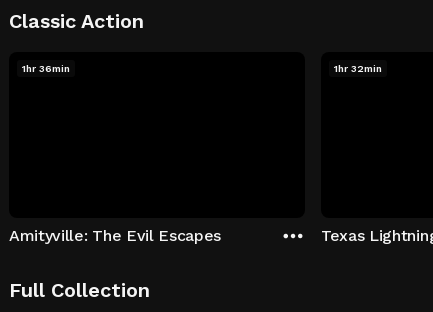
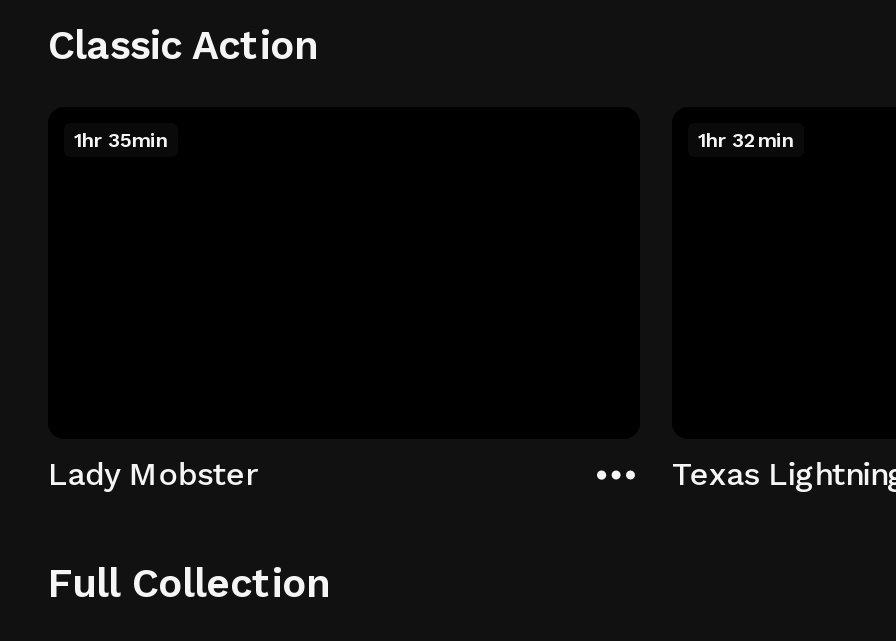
[22,62,70,73] 1hr 36min -> [74,128,168,150] 1hr 35min
[9,226,221,245] Amityville: The Evil Escapes -> [48,455,256,493] Lady Mobster

